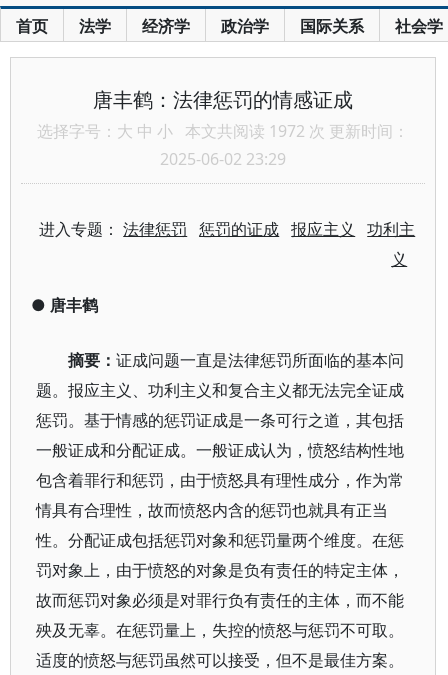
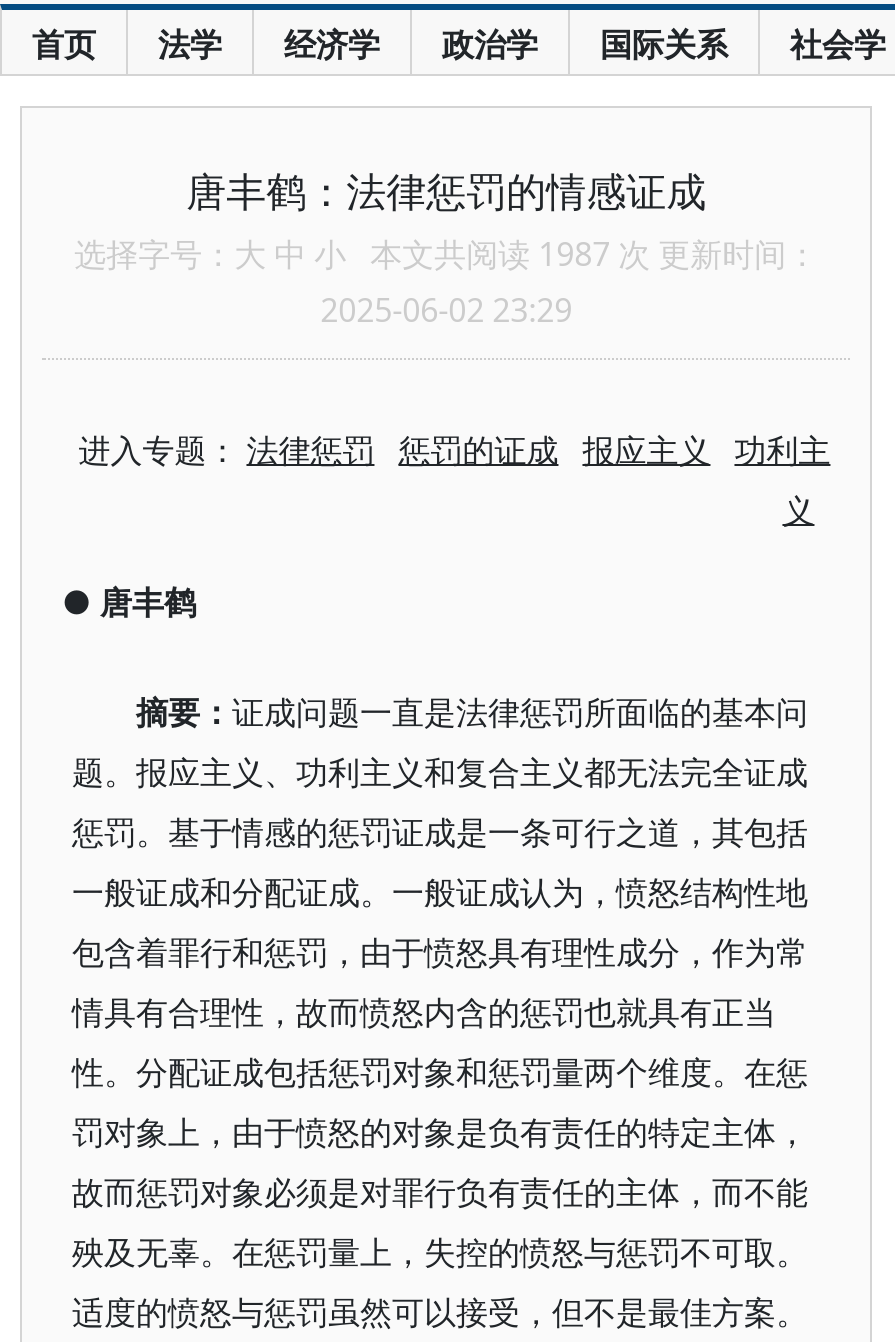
[37,120,409,142] 选择字号：大 中 小本文共阅读 1972 次 更新时间： -> [74,232,818,276] 选择字号：大 中 小本文共阅读 1987 次 更新时间：

